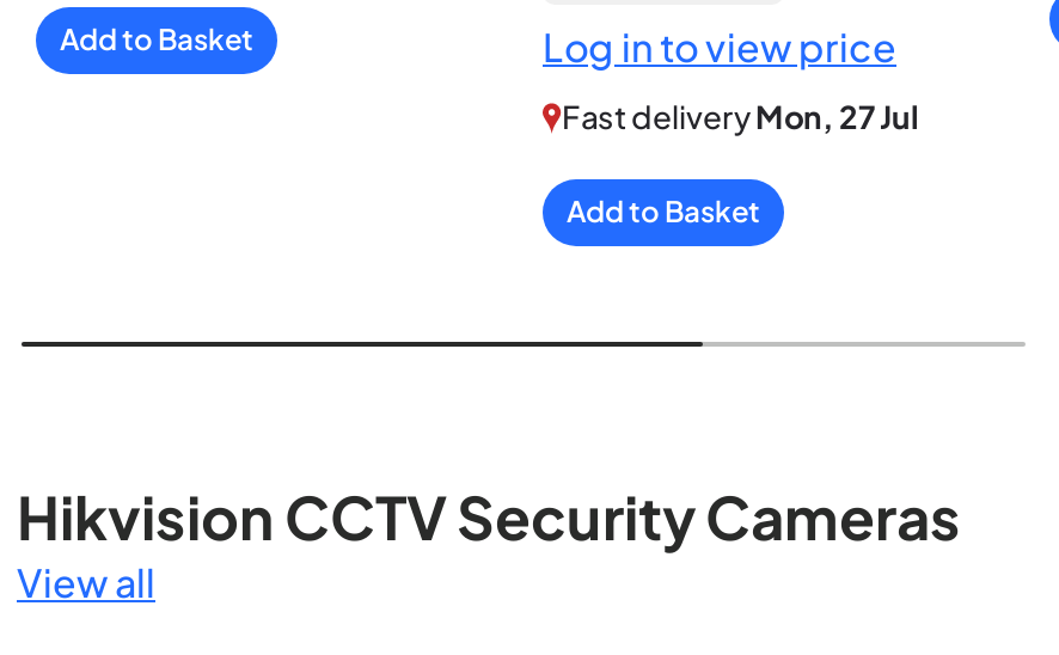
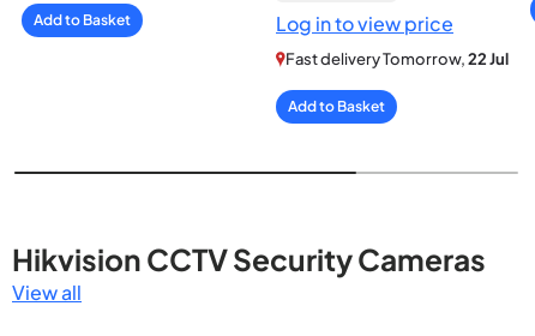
[562,98,918,136] Fast delivery Mon, 27 Jul -> [285,49,509,68] Fast delivery Tomorrow, 22 Jul

